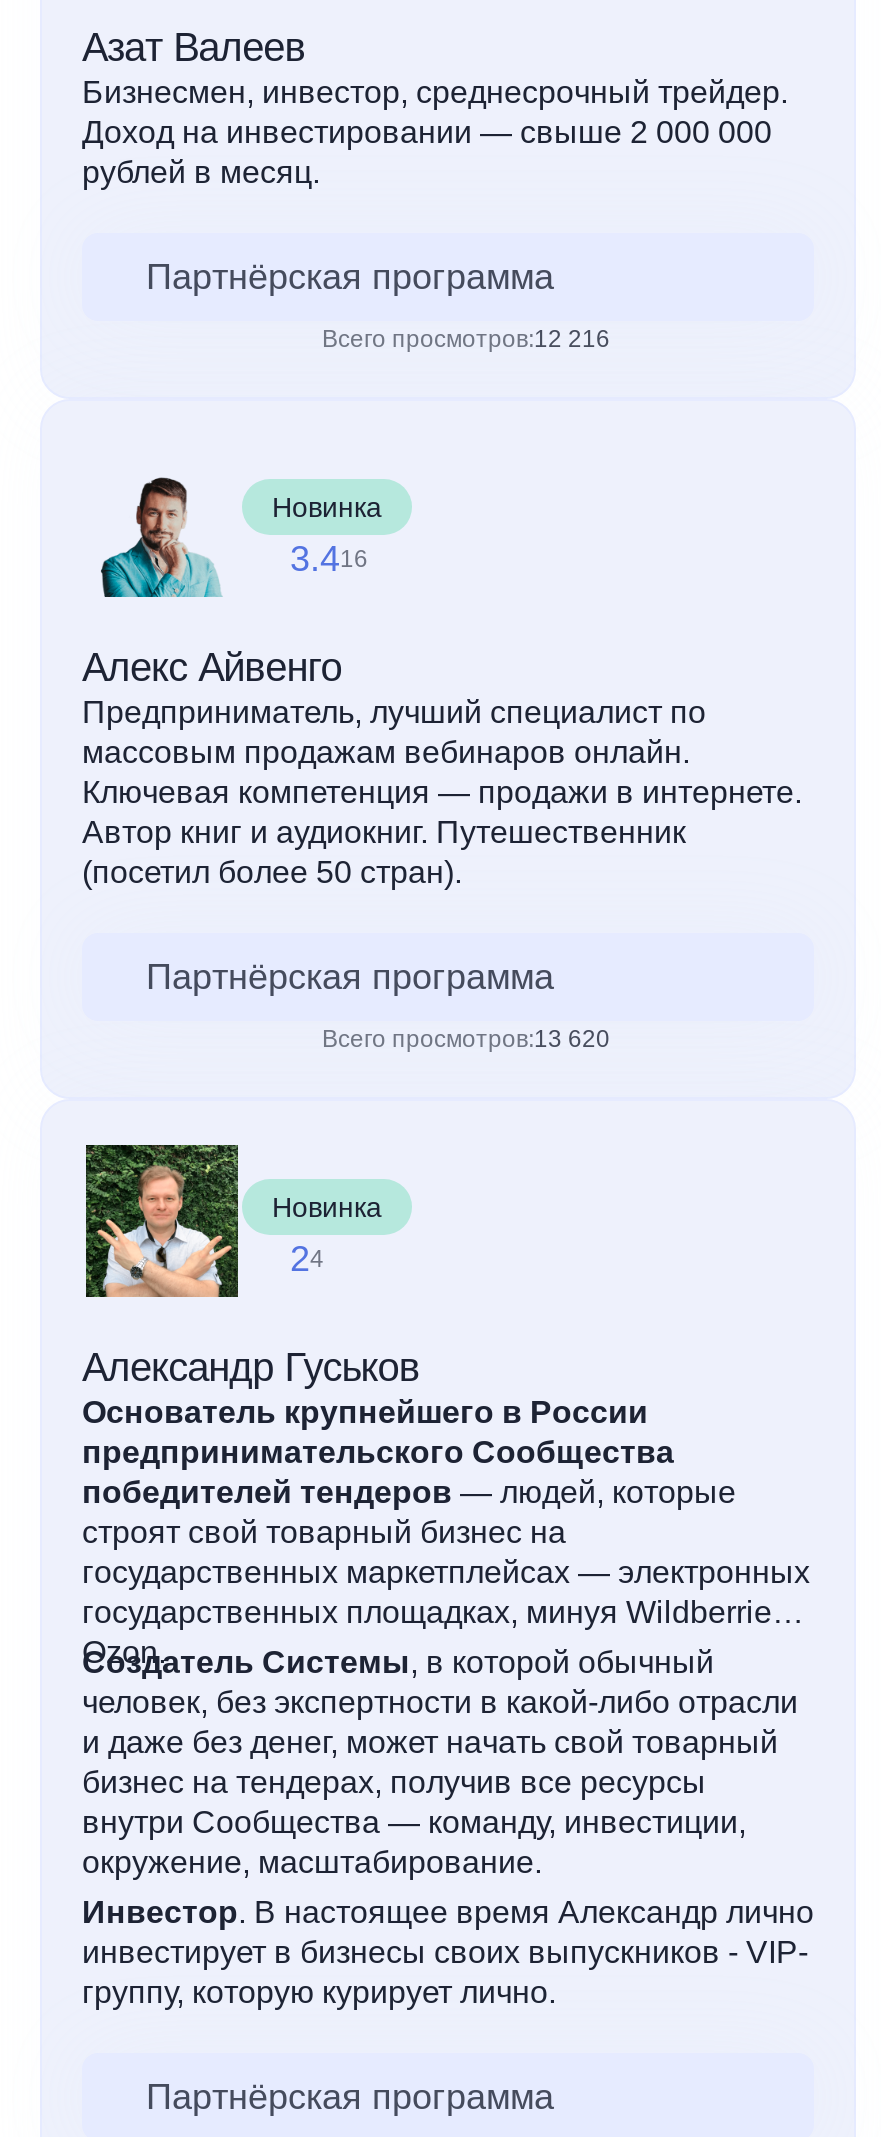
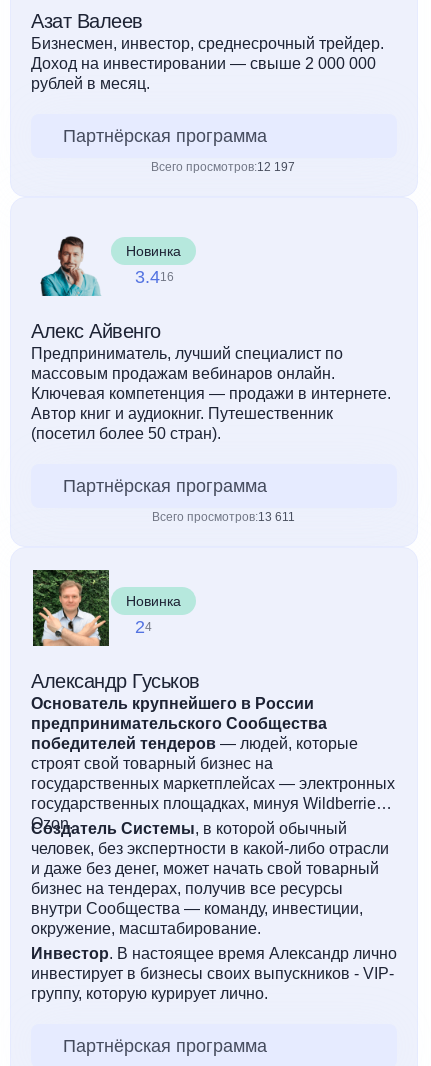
[322,325,610,353] Всего просмотров:12 216 -> [151,160,295,174] Всего просмотров:12 197
[322,1025,610,1053] Всего просмотров:13 620 -> [151,510,294,524] Всего просмотров:13 611

